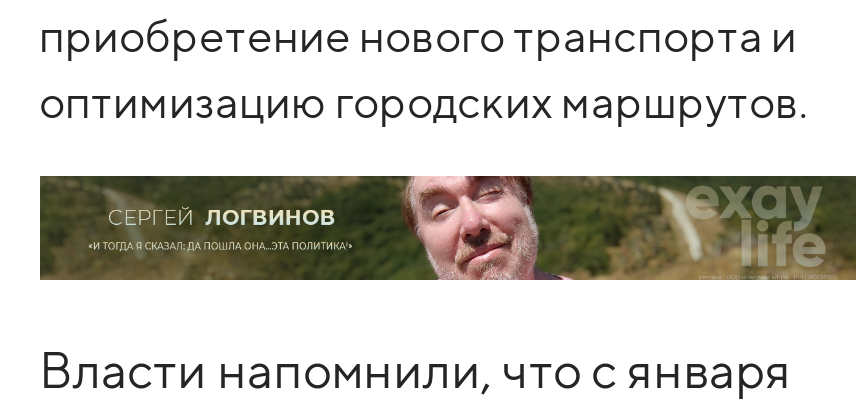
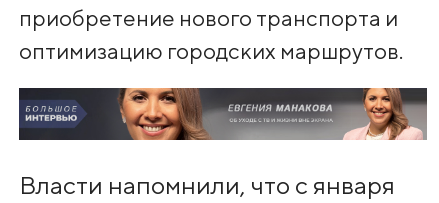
[40,174,858,282] [image] -> [19,87,428,141] [image]

